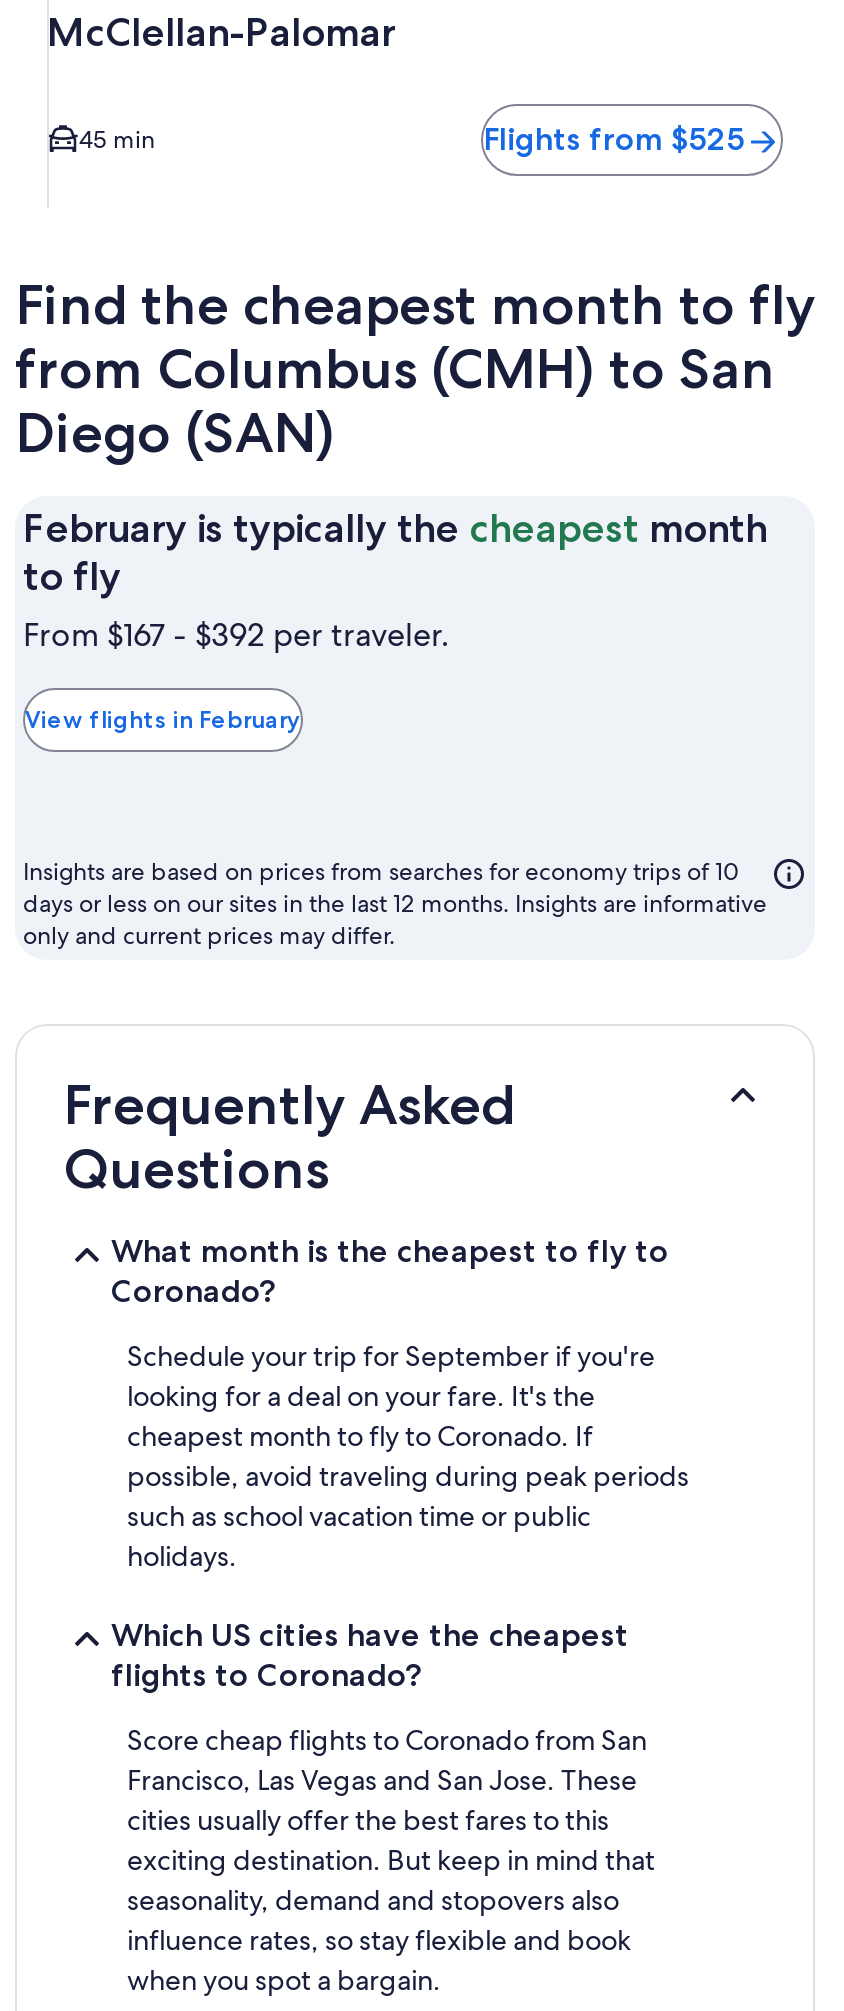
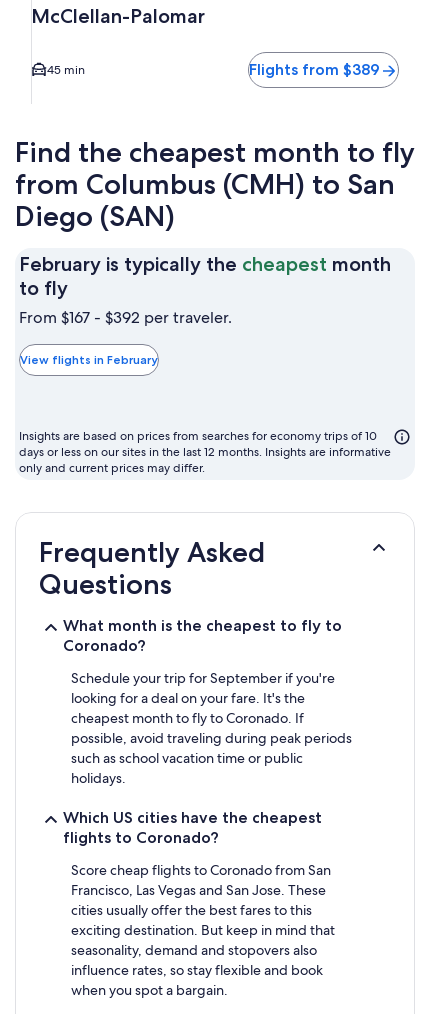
[483,120,745,158] Flights from $525 -> [249,60,380,79] Flights from $389

